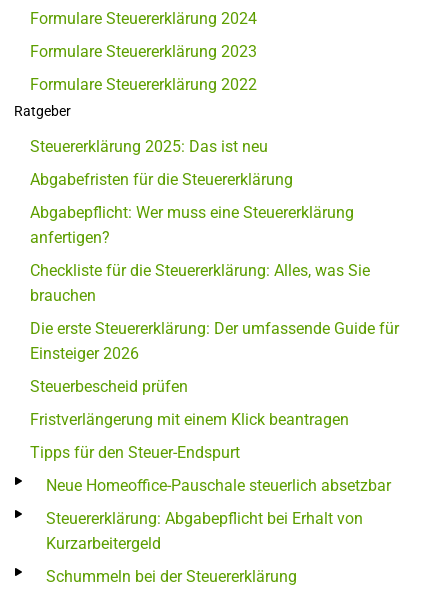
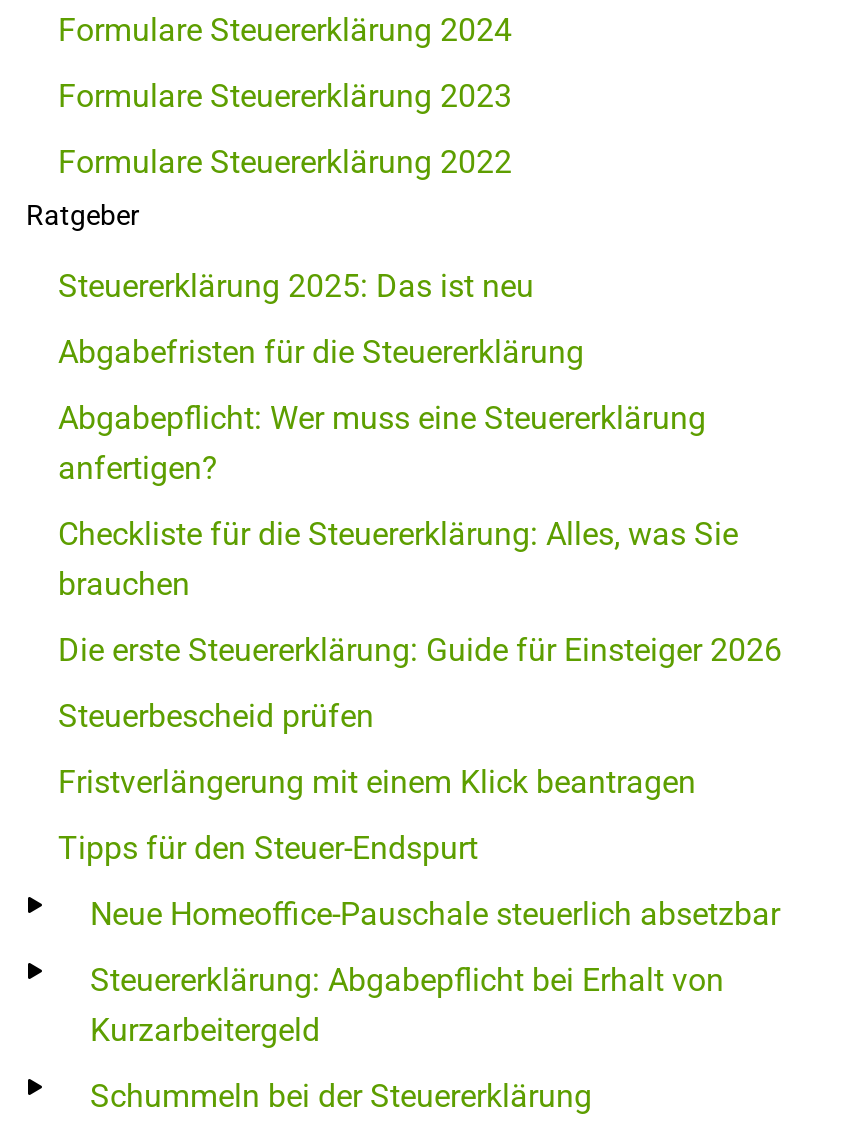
[30,319,399,363] Die erste Steuererklärung: Der umfassende Guide für | Einsteiger 2026 -> [58,631,782,669] Die erste Steuererklärung: Guide für Einsteiger 2026

